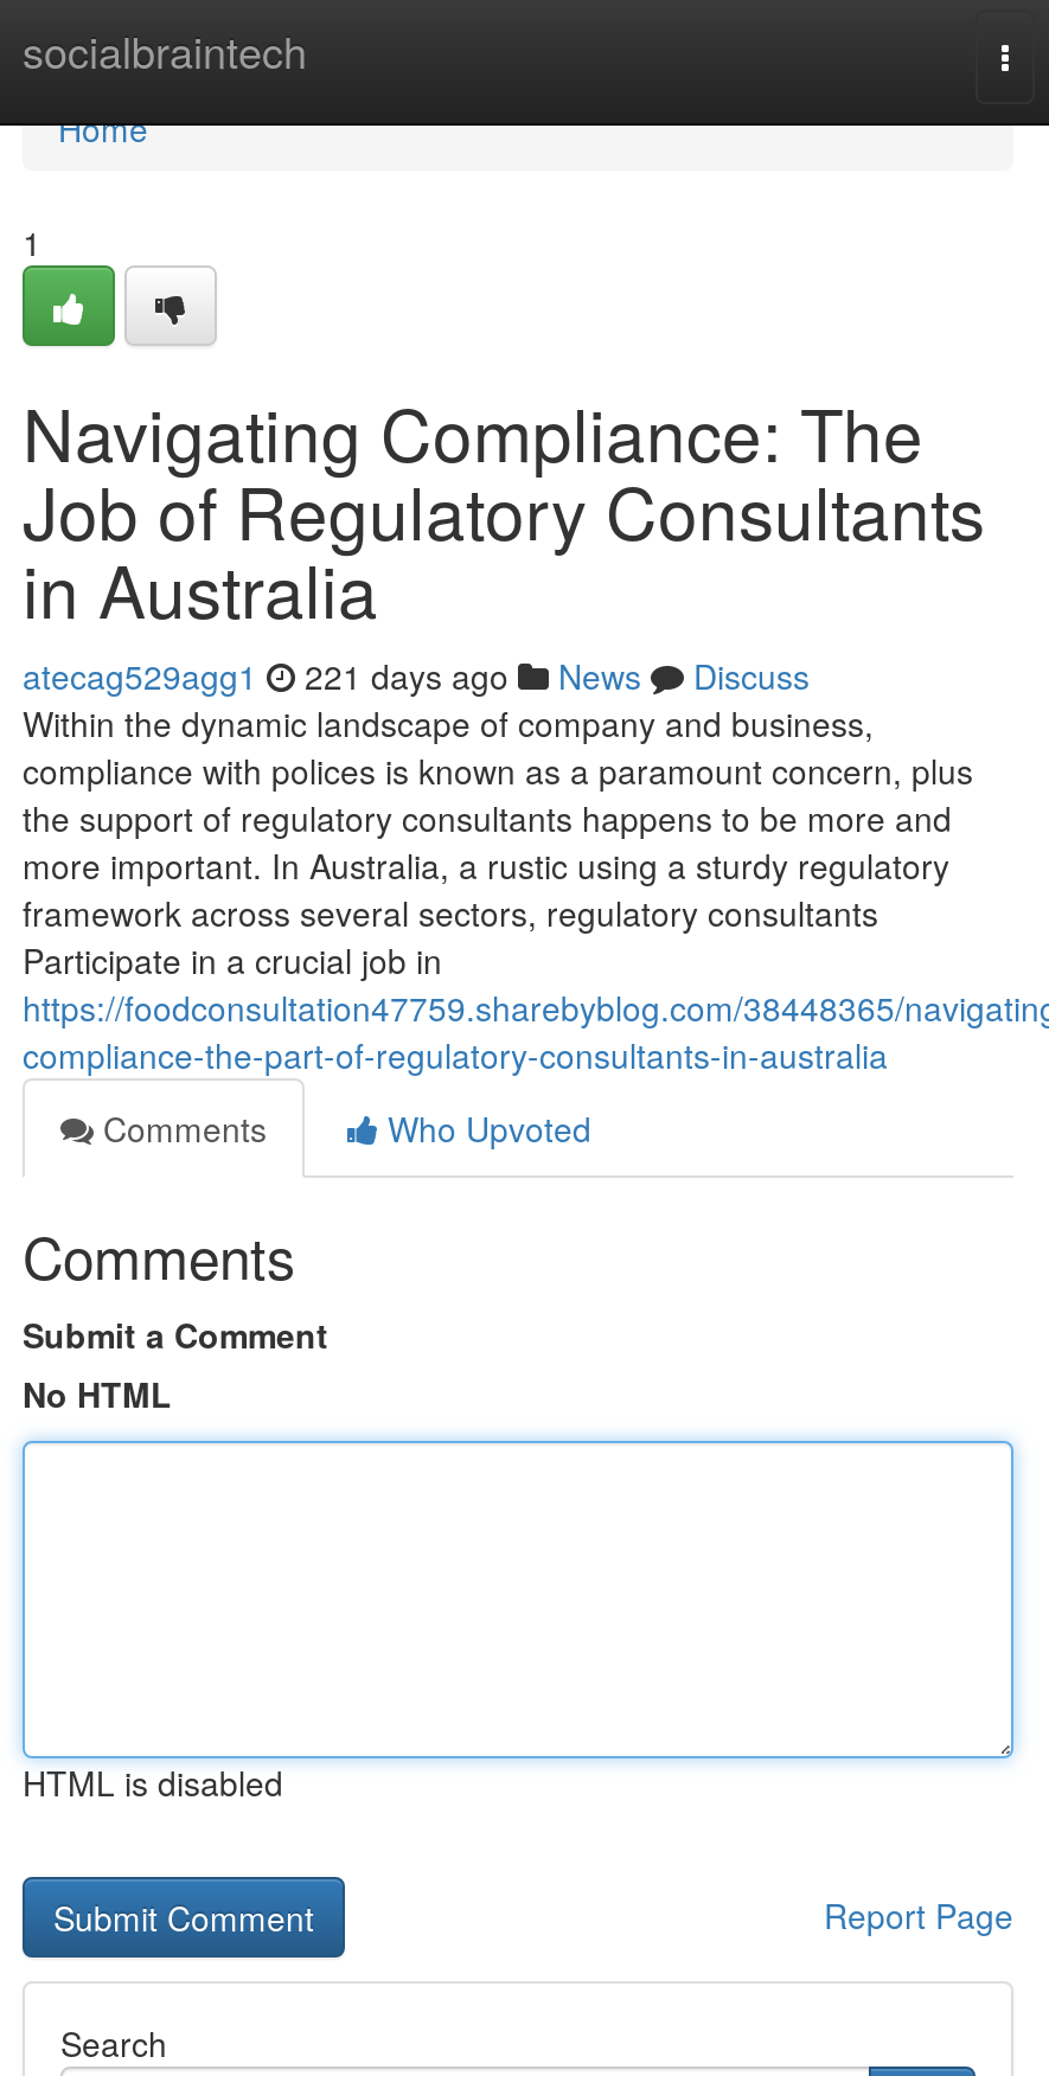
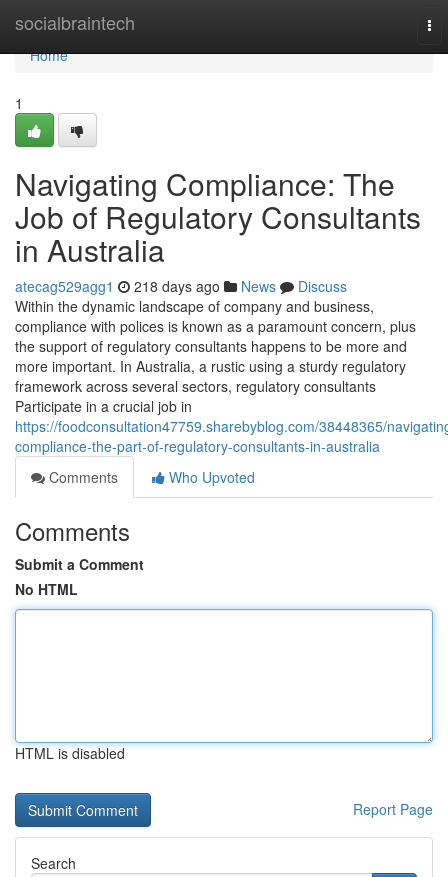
[23,652,810,699] atecag529agg1 221 days ago News Discuss -> [15,276,347,296] atecag529agg1 218 days ago News Discuss

